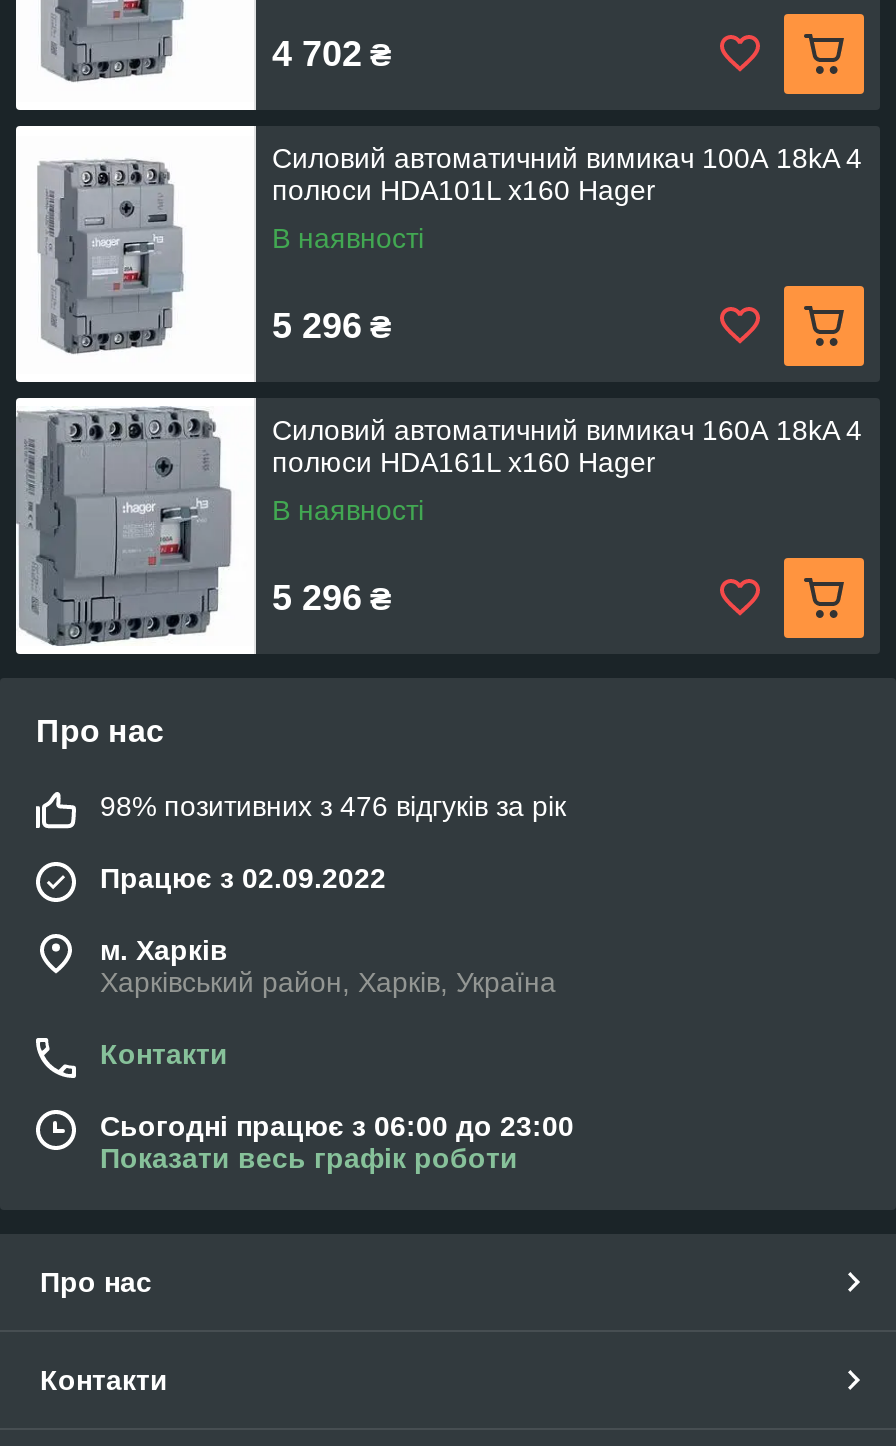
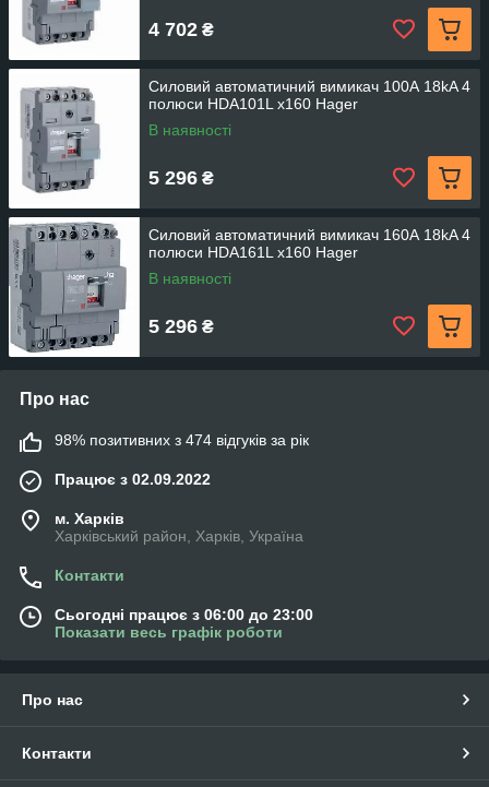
[100,790,566,822] 98% позитивних з 476 відгуків за рік -> [55,431,309,449] 98% позитивних з 474 відгуків за рік

